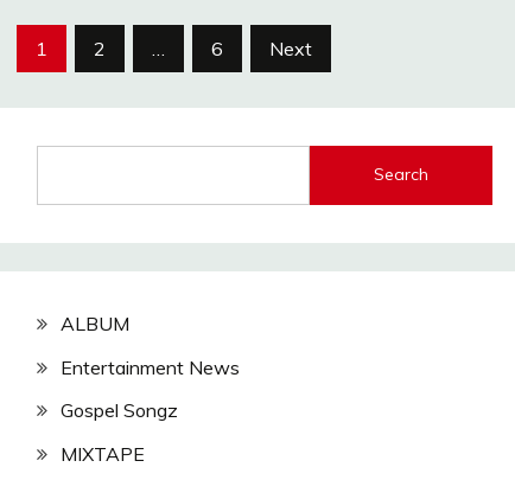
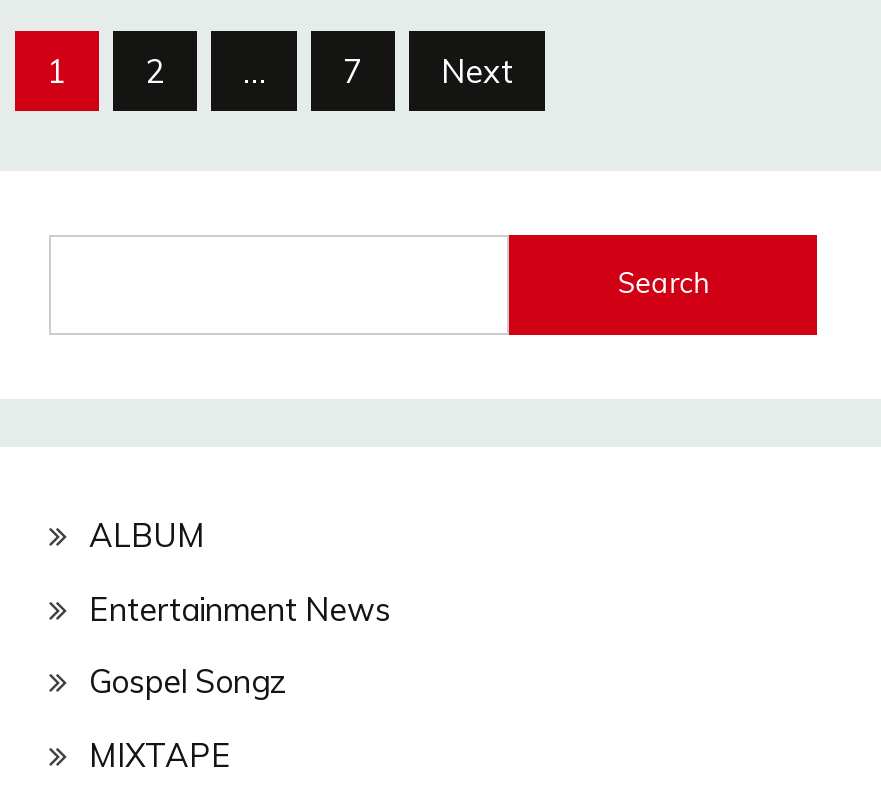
[211,37,223,60] 6 -> [343,51,363,91] 7

